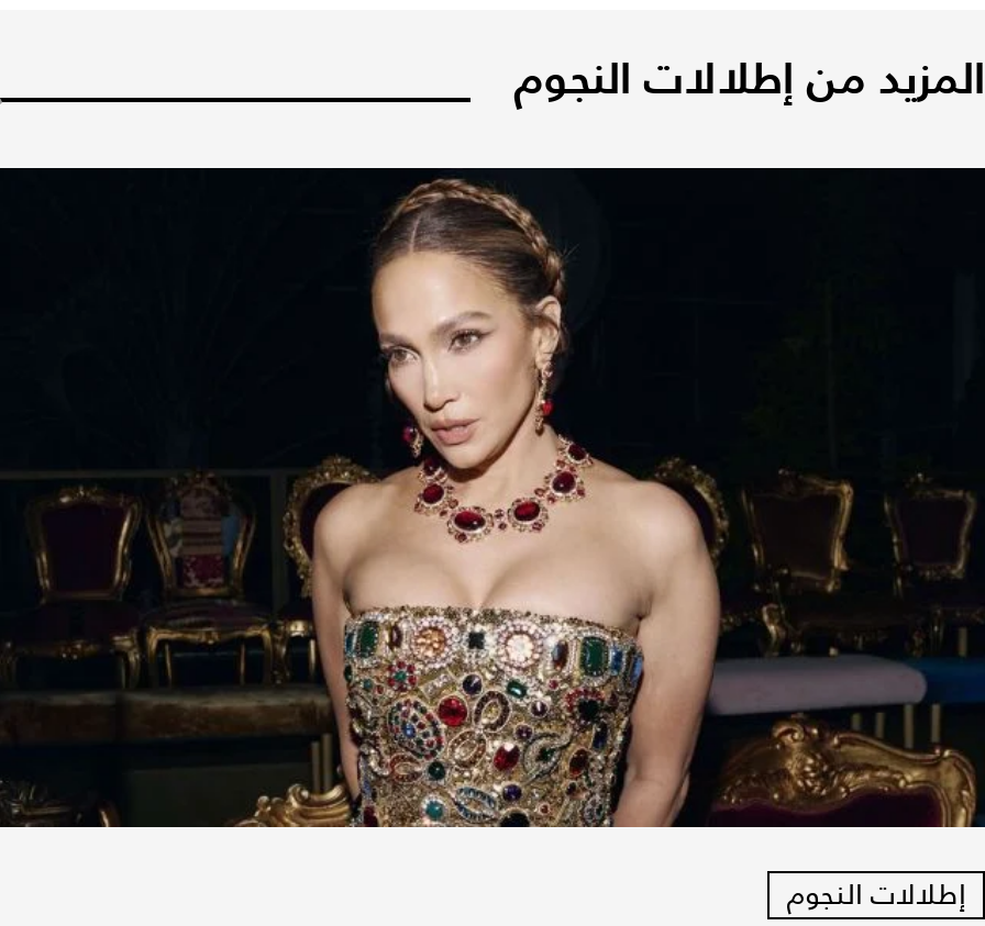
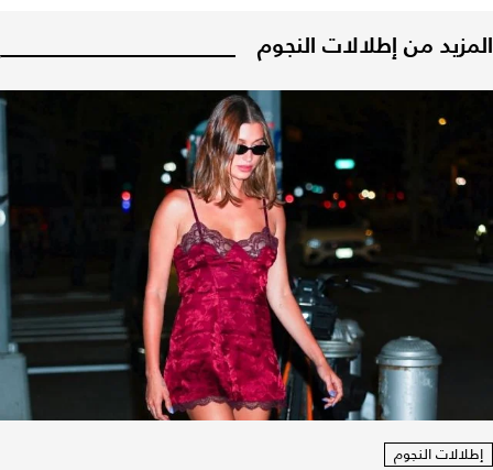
[7,166,978,829] [image] -> [3,89,490,422] [image]

